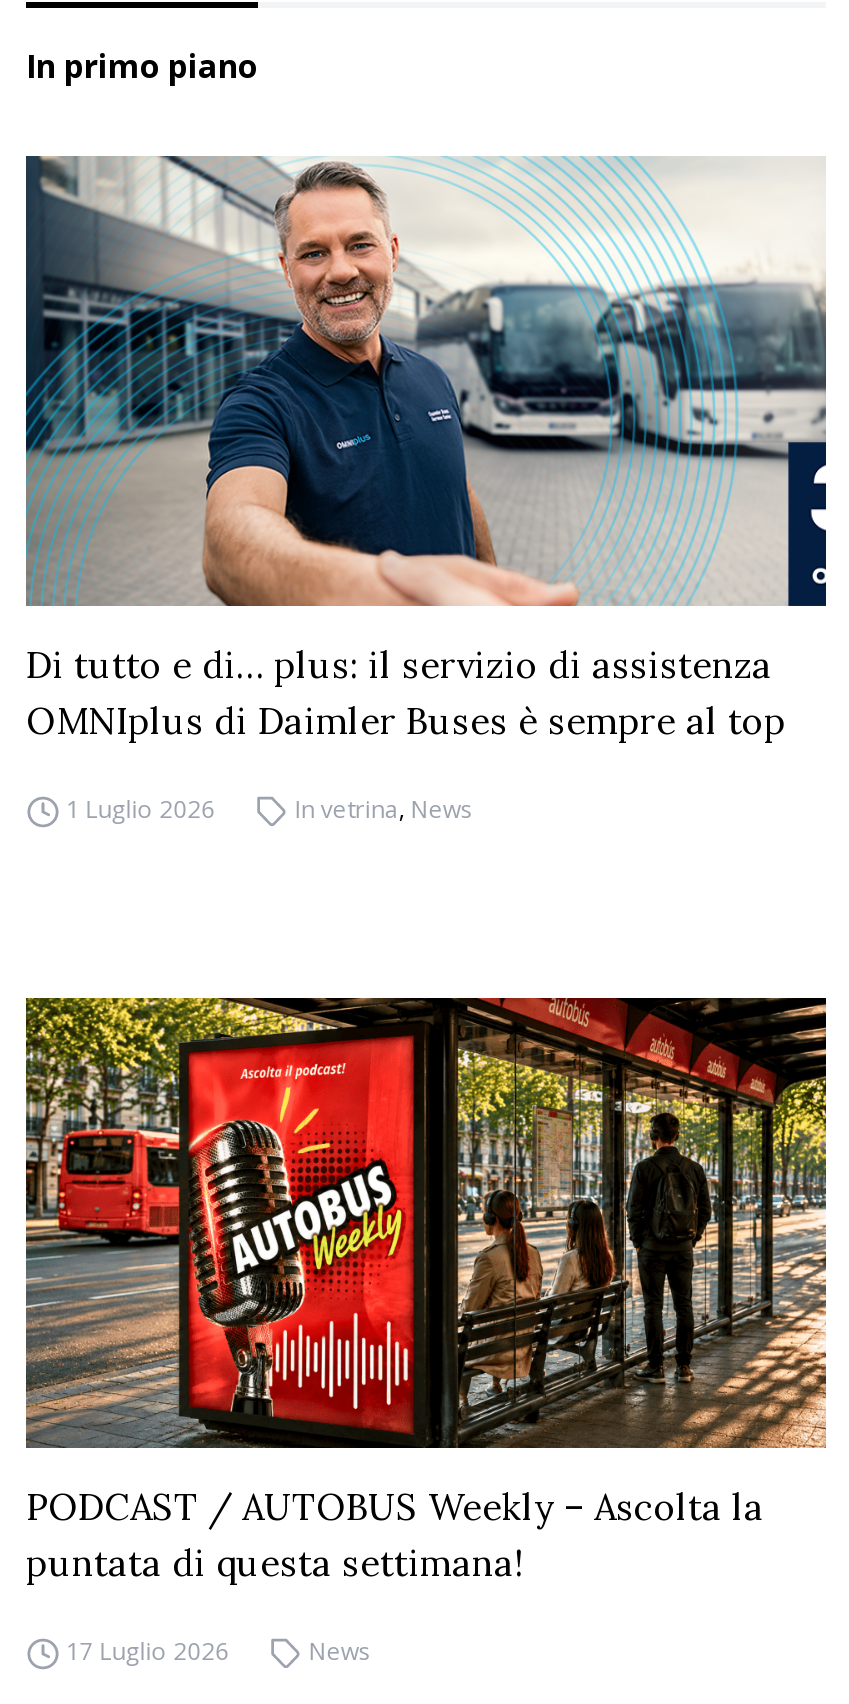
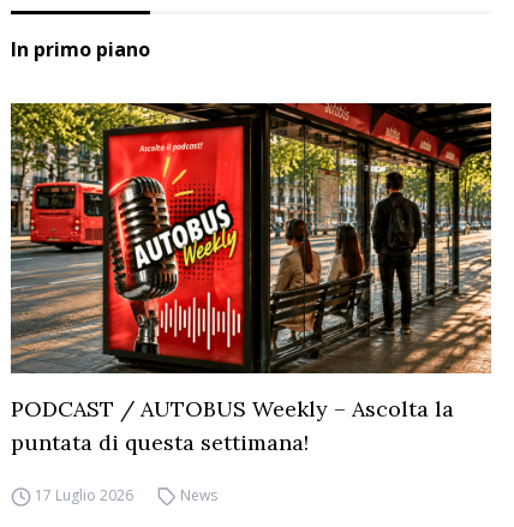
[24,154,828,826] [image] | Di tutto e di… plus: il servizio di assistenza | OMNIplus di Daimler Buses è sempre al top | 1 Luglio 2026 | In vetrina, News -> none

